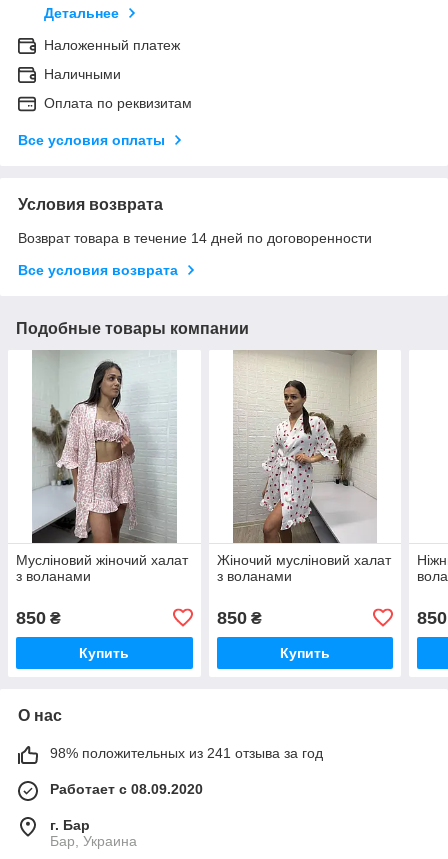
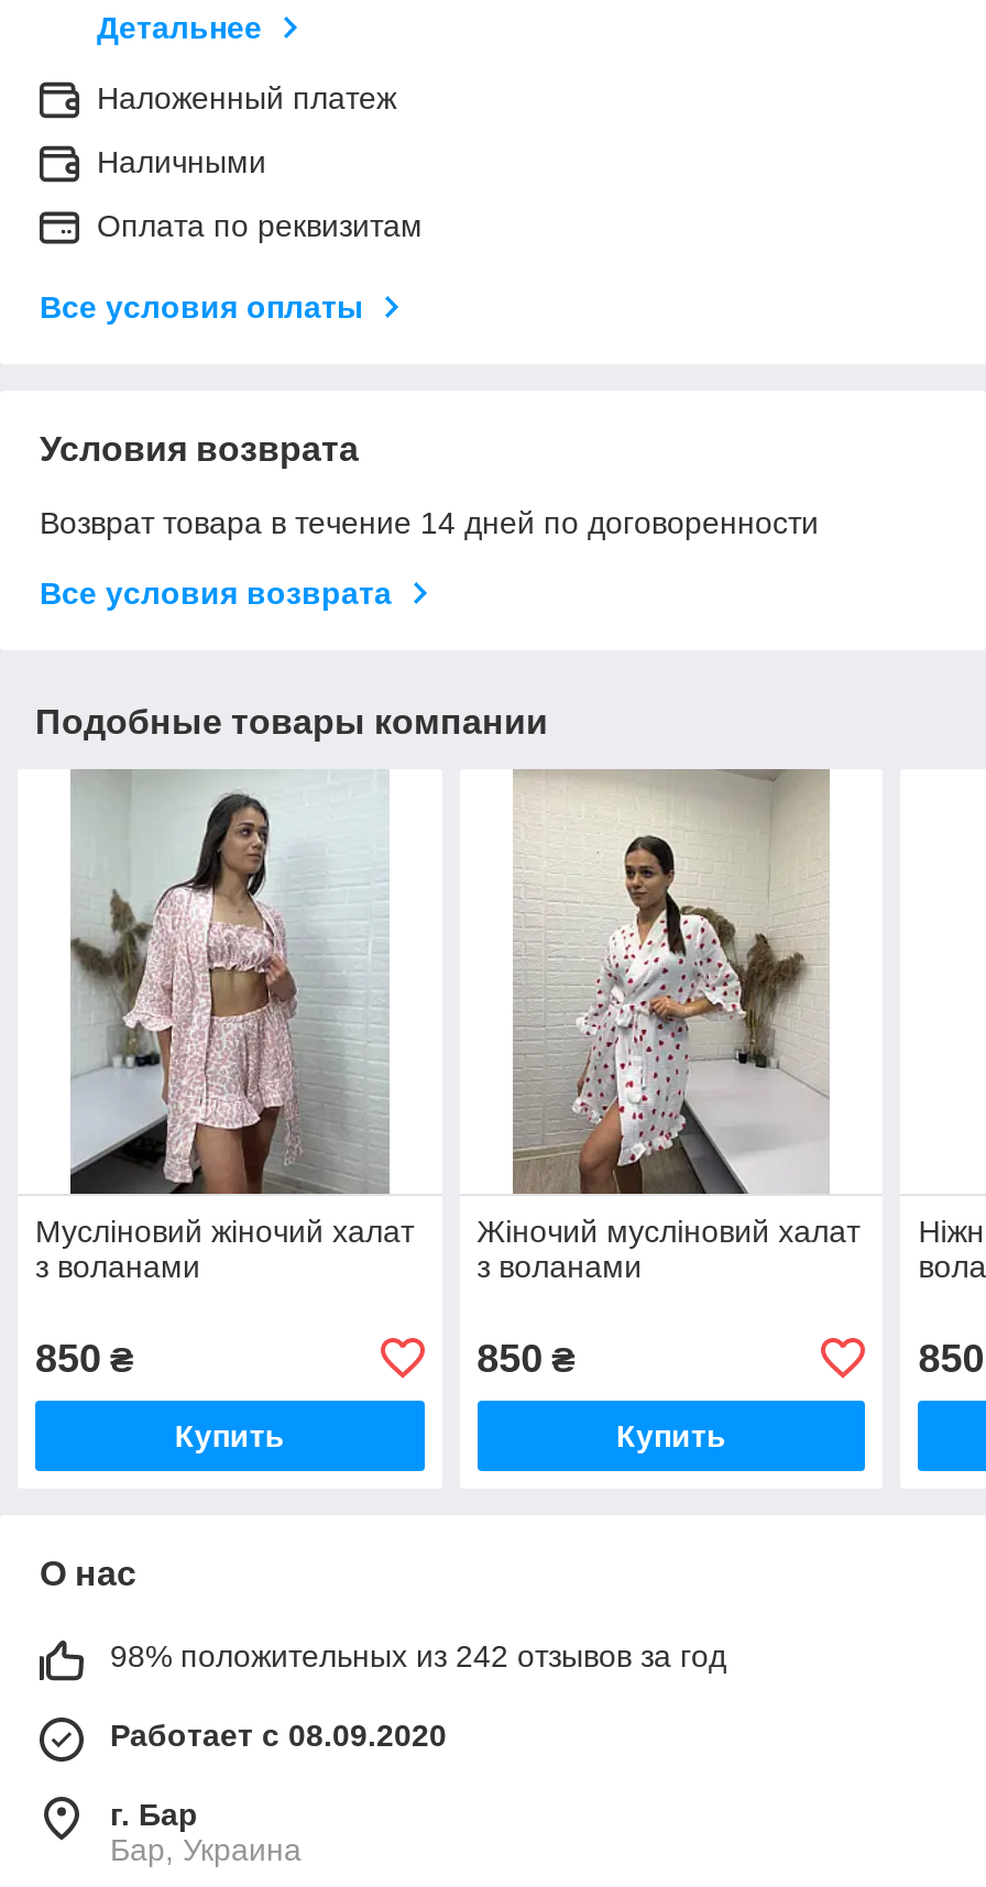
[50,745,323,761] 98% положительных из 241 отзыва за год -> [110,1638,726,1673] 98% положительных из 242 отзывов за год

